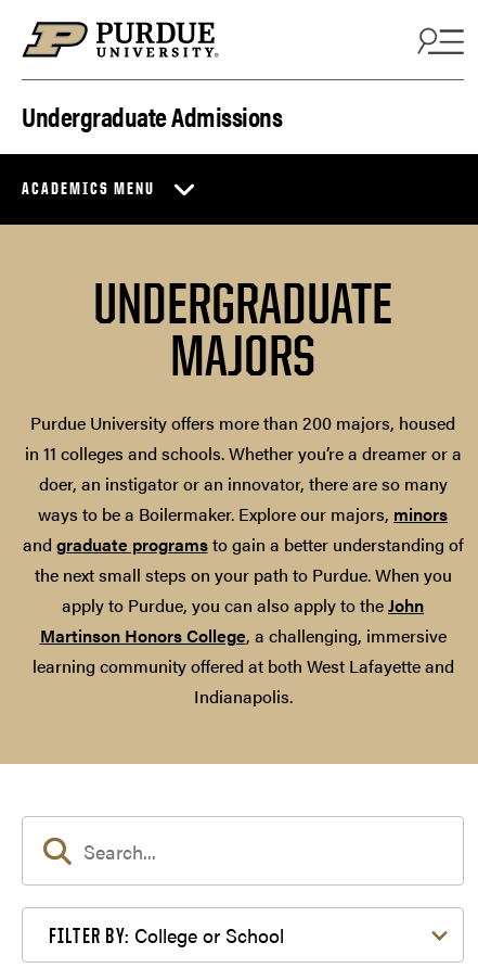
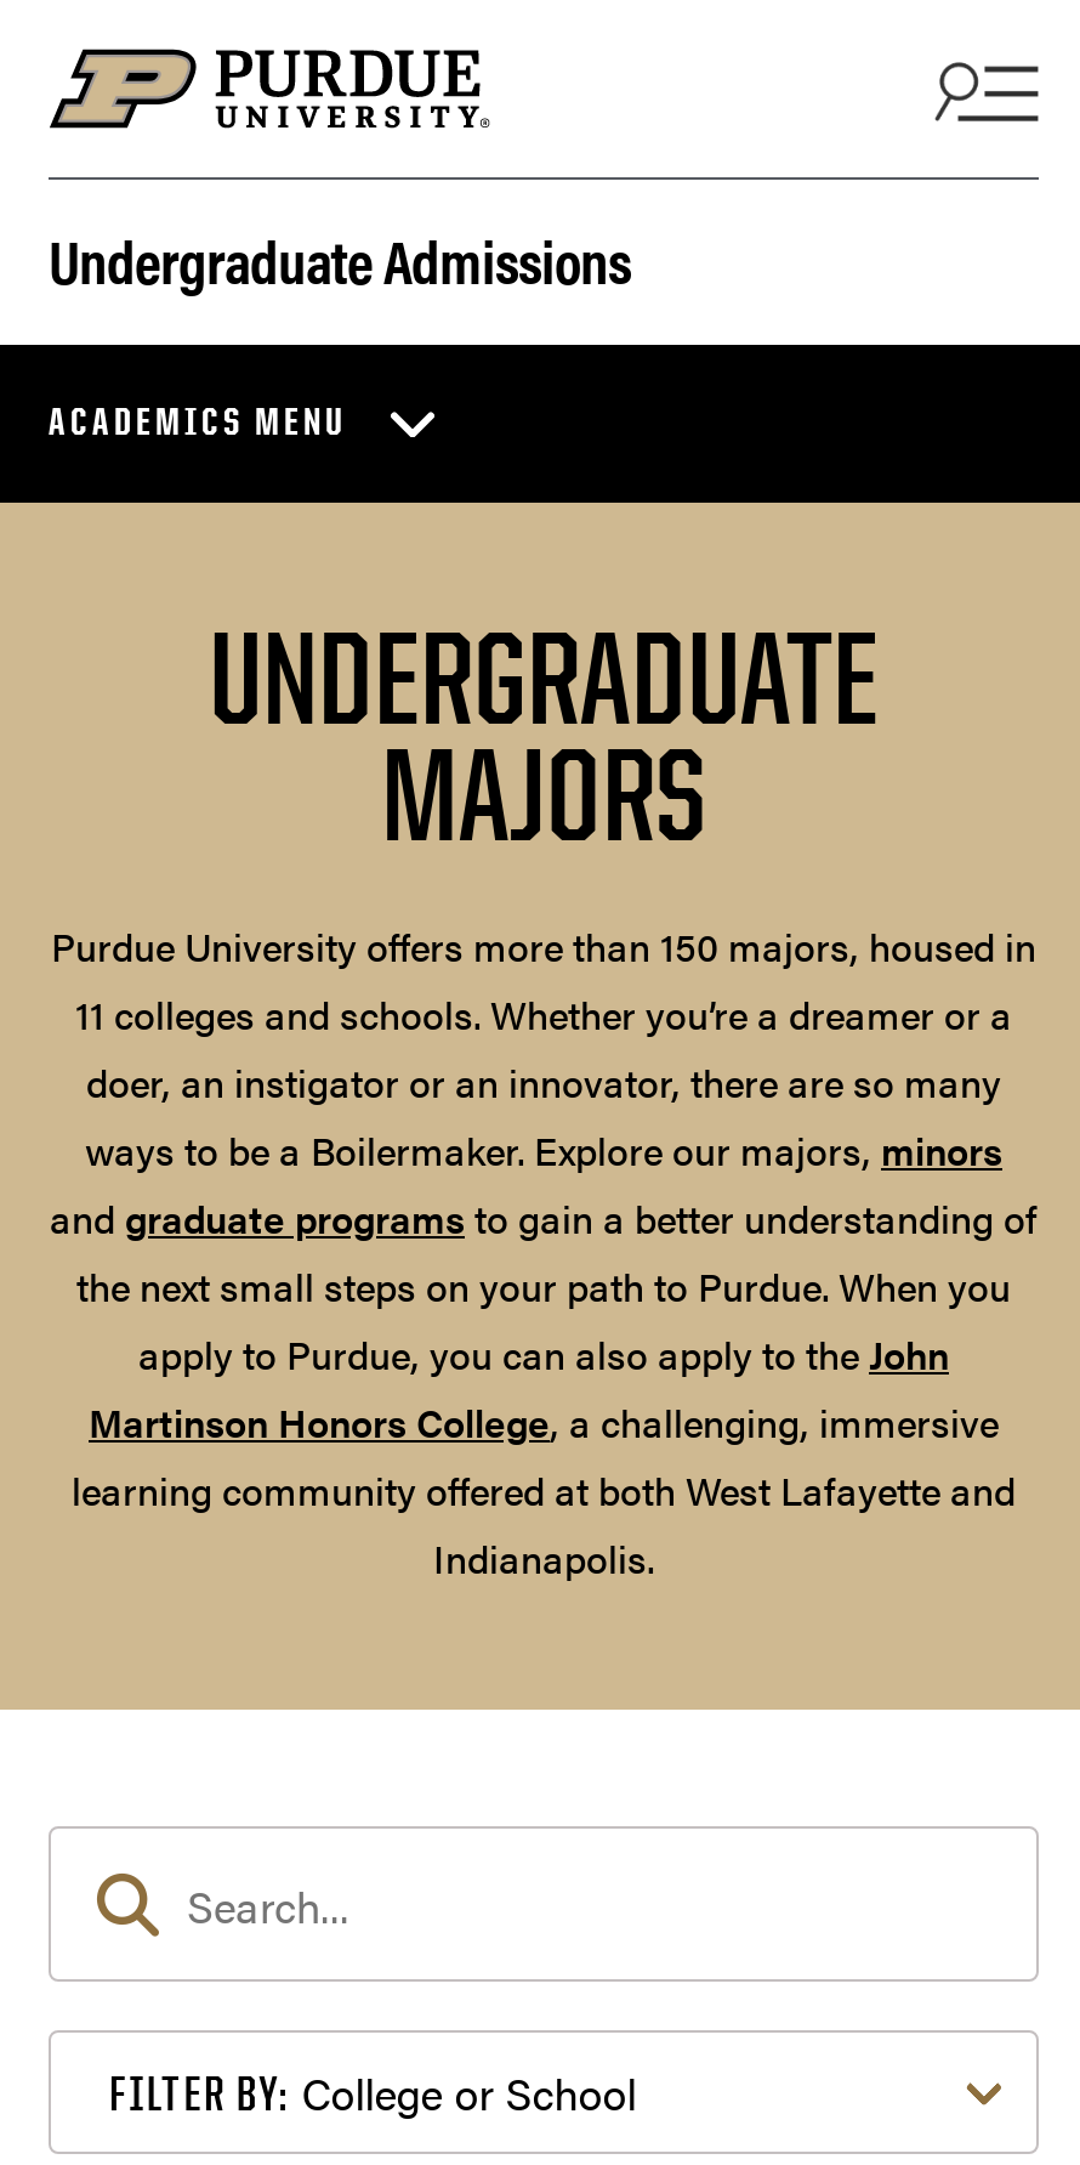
[24,410,461,466] Purdue University offers more than 200 majors, housed | in 11 colleges and schools. Whether you’re a dreamer or a -> [51,918,1036,1042] Purdue University offers more than 150 majors, housed in | 11 colleges and schools. Whether you’re a dreamer or a

